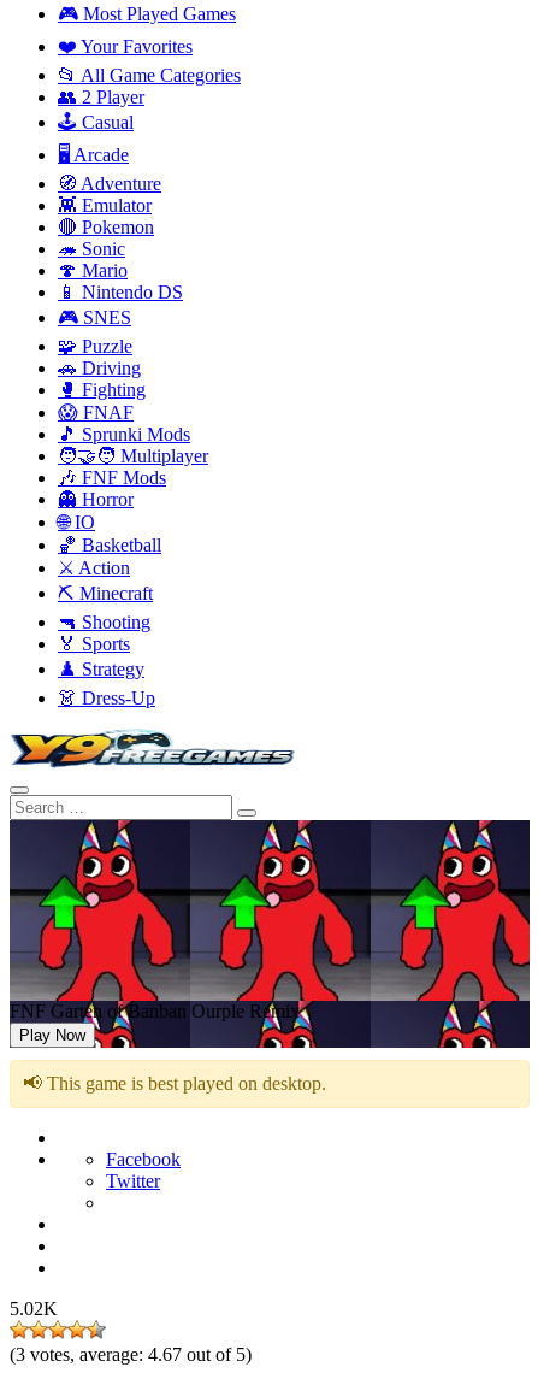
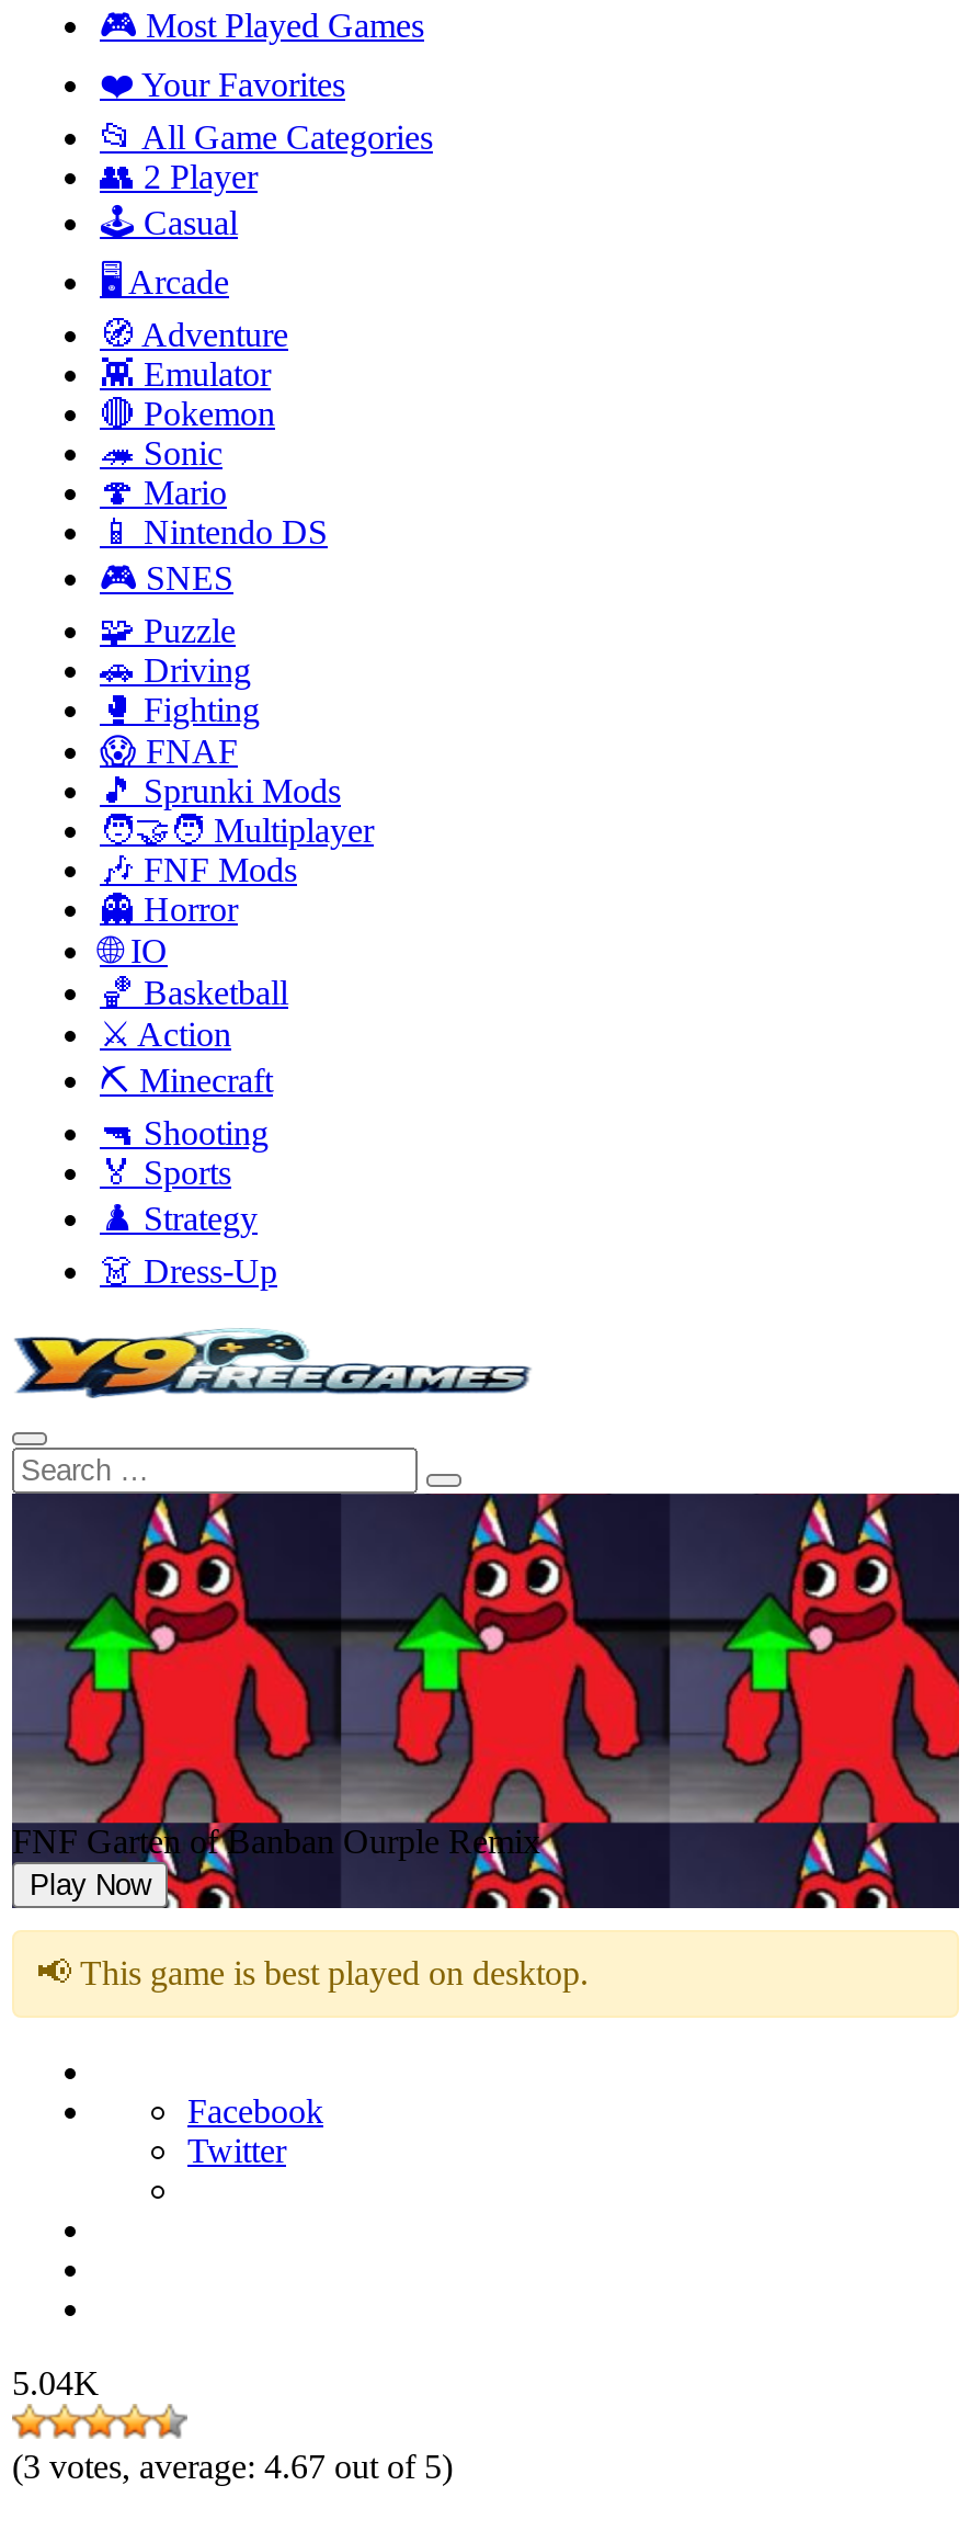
[10,1298,58,1319] 5.02K -> [12,2364,100,2402] 5.04K

